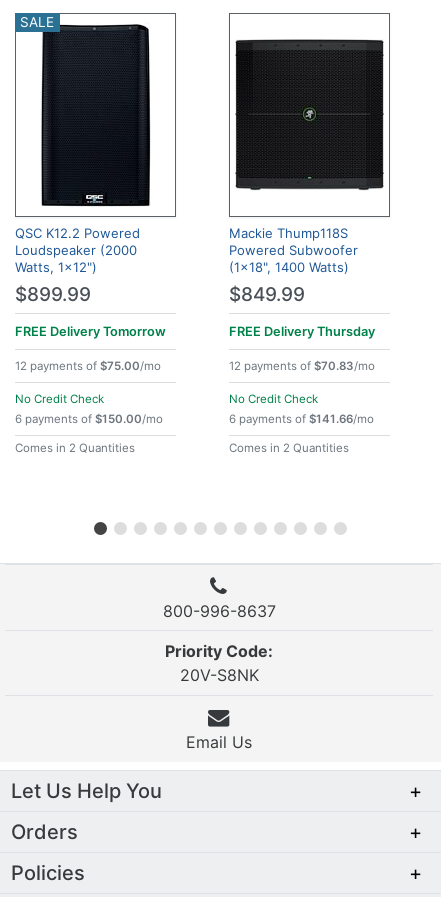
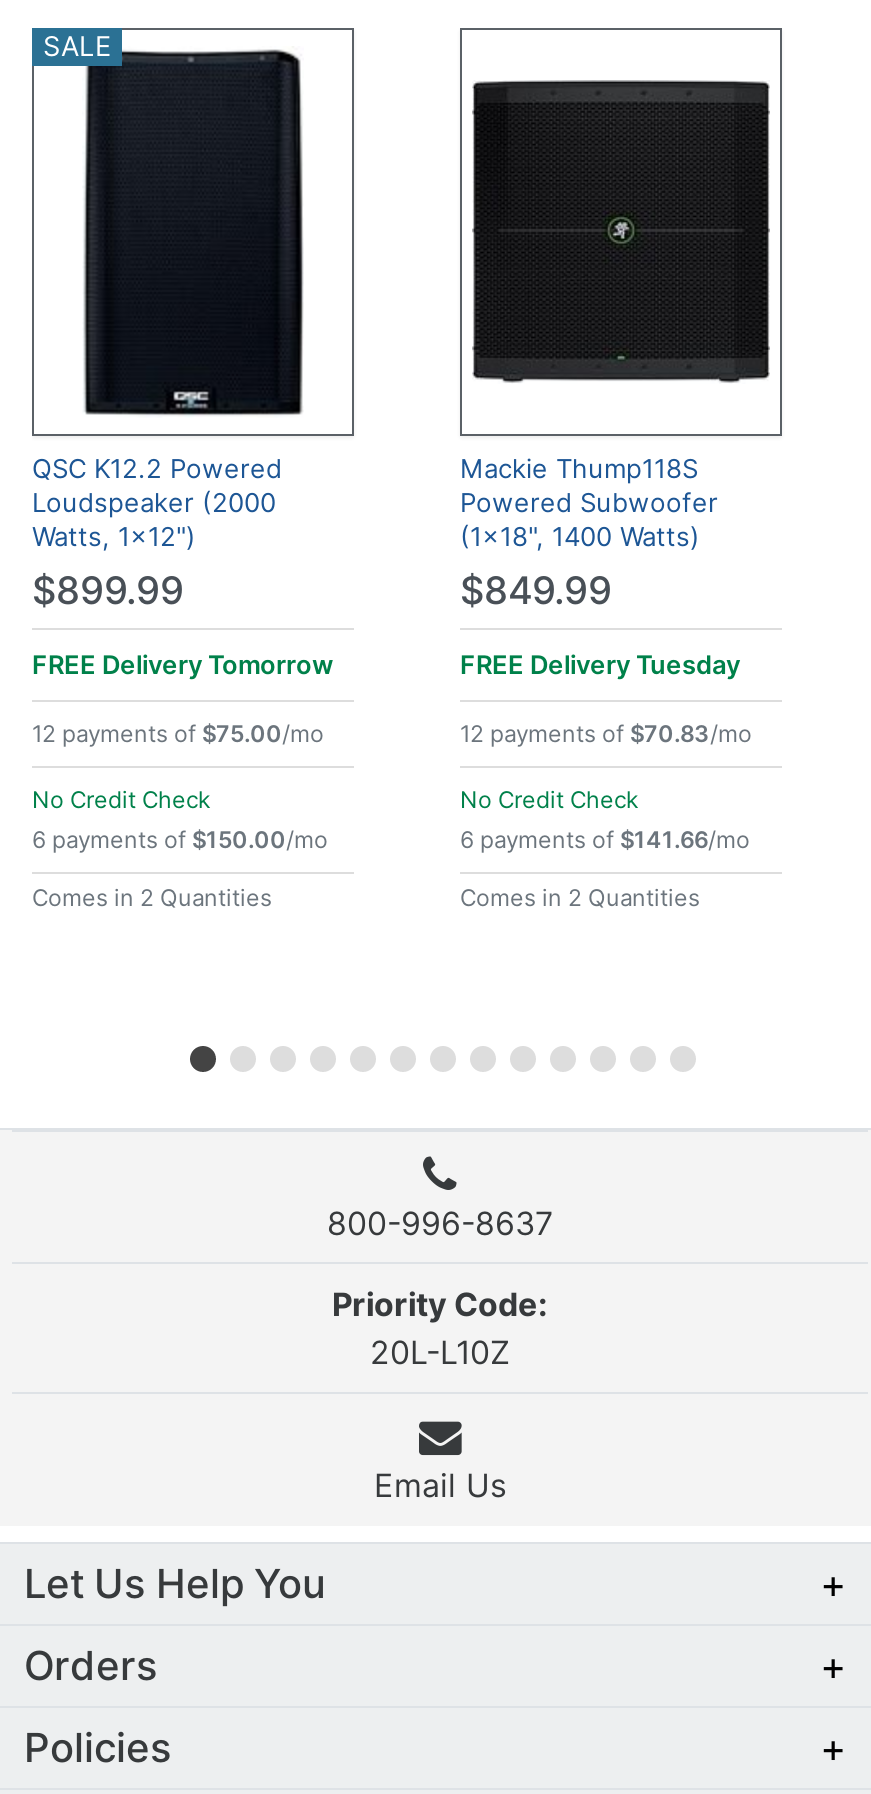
[229,324,375,339] FREE Delivery Thursday -> [460,649,740,679] FREE Delivery Tuesday
[179,665,258,685] 20V-S8NK -> [370,1333,510,1373] 20L-L10Z

